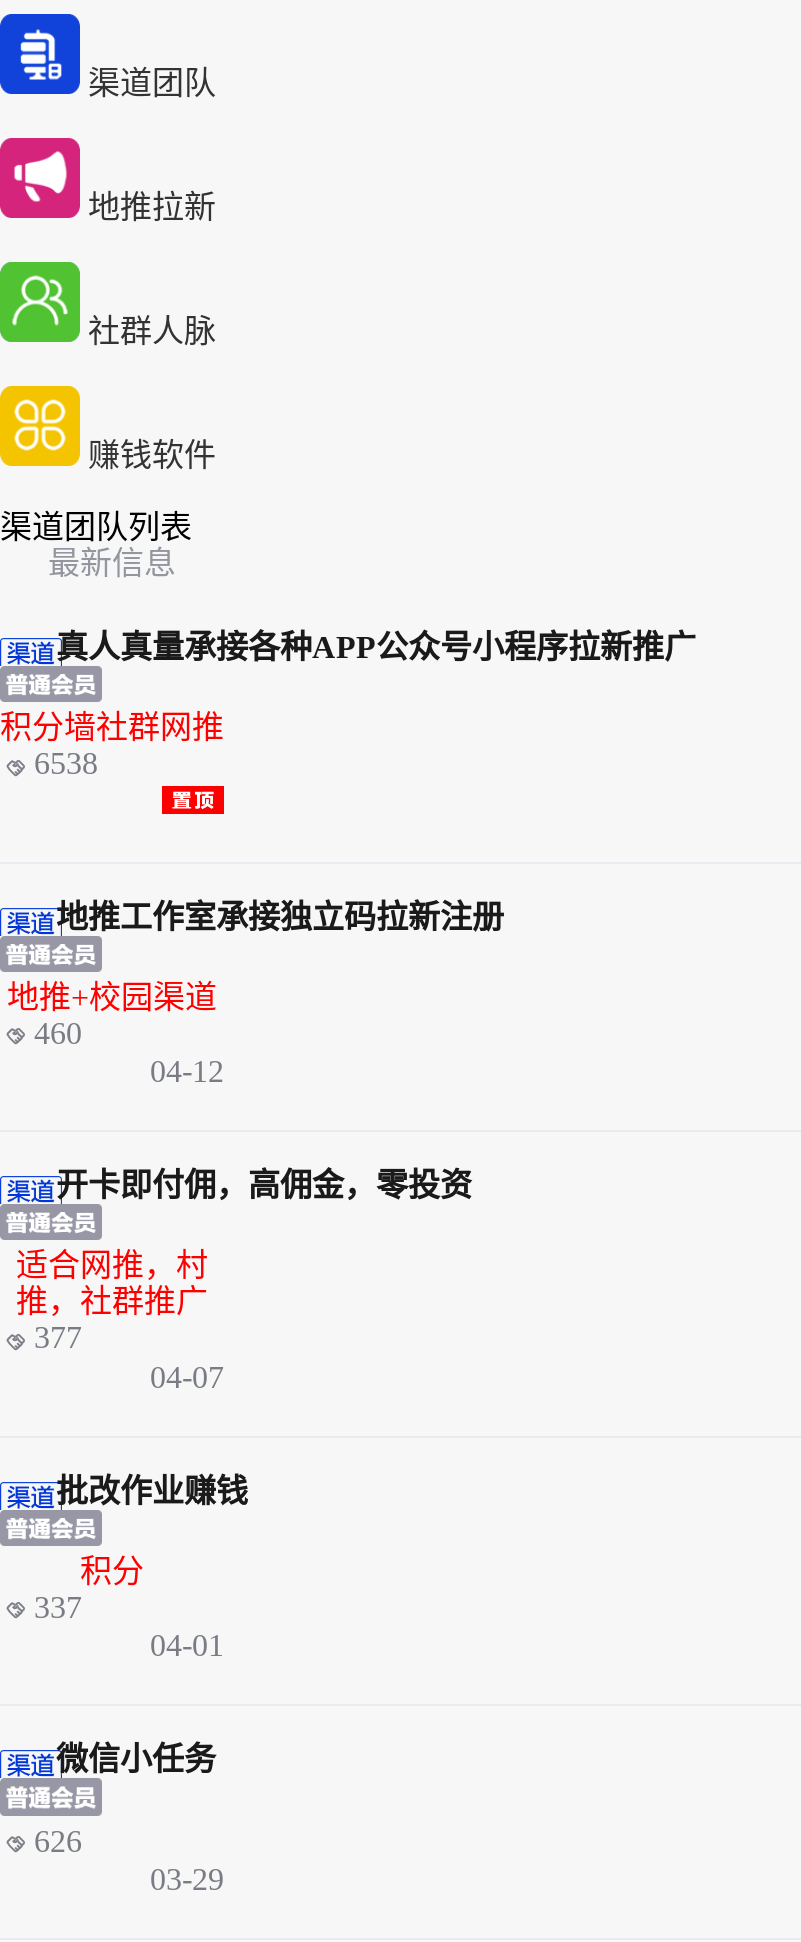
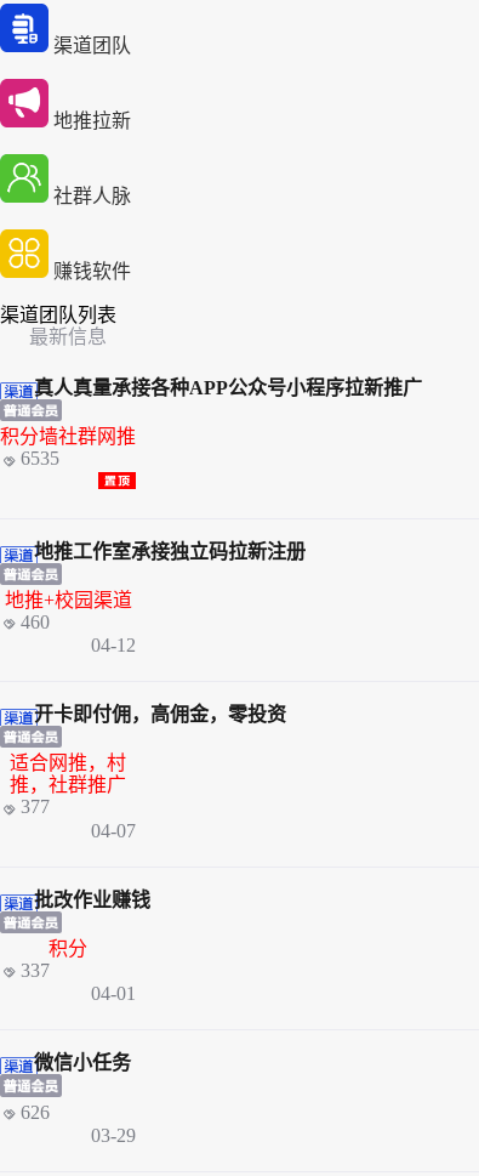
[34,746,98,780] 6538 -> [21,448,59,469] 6535

